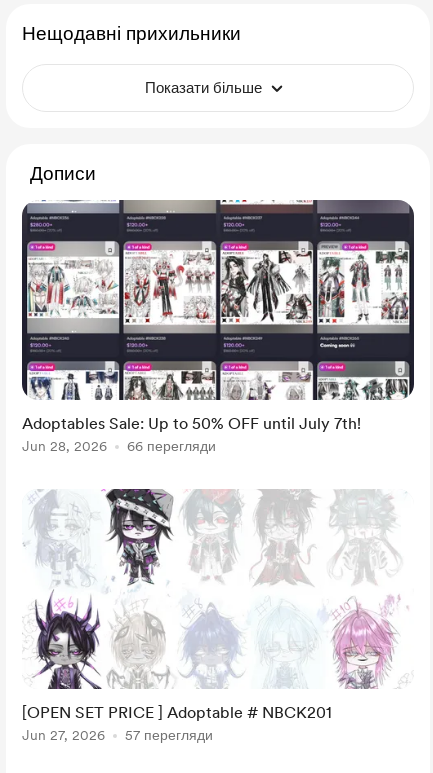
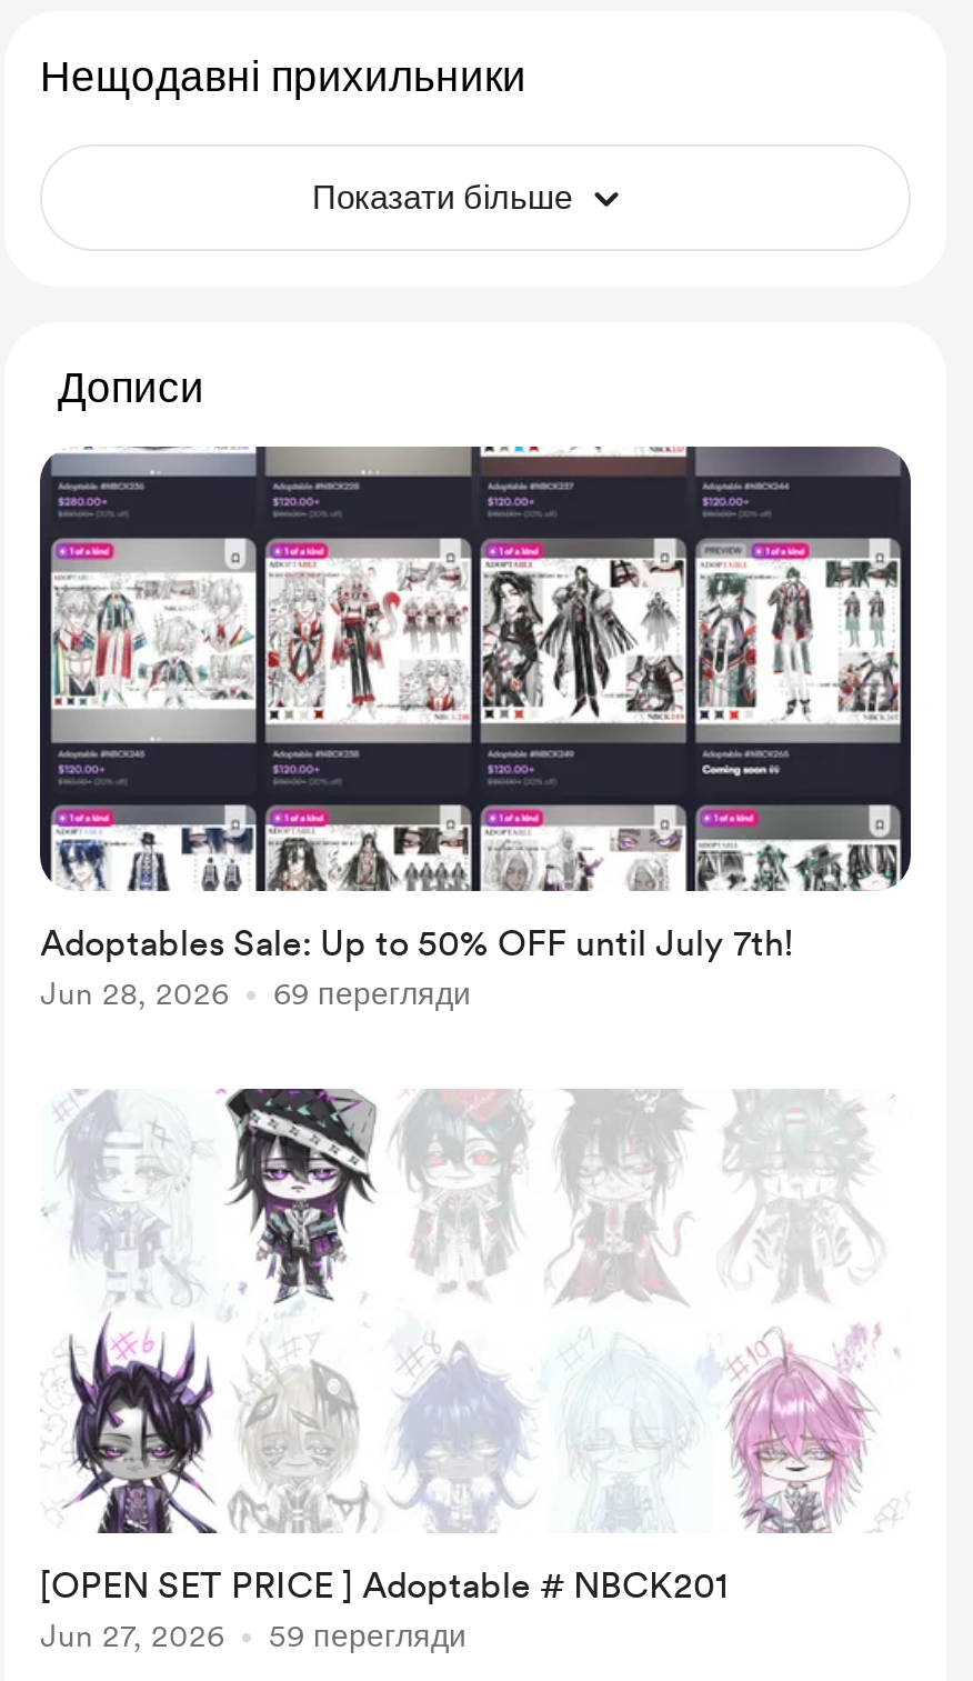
[22,438,216,454] Jun 28, 2026 66 перегляди -> [40,975,471,1011] Jun 28, 2026 69 перегляди
[22,727,213,743] Jun 27, 2026 57 перегляди -> [40,1618,467,1653] Jun 27, 2026 59 перегляди

